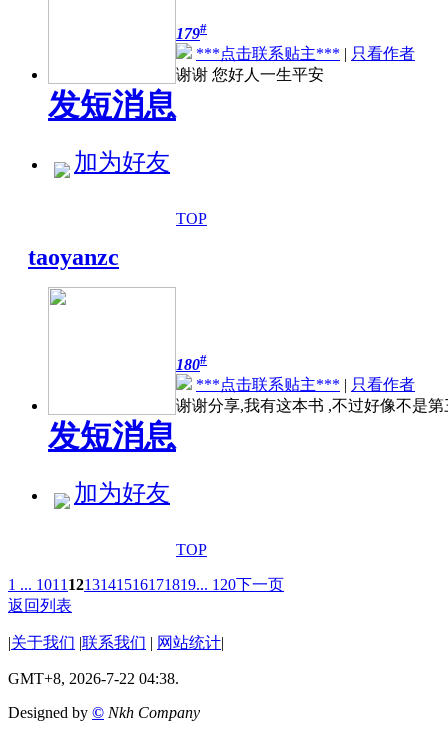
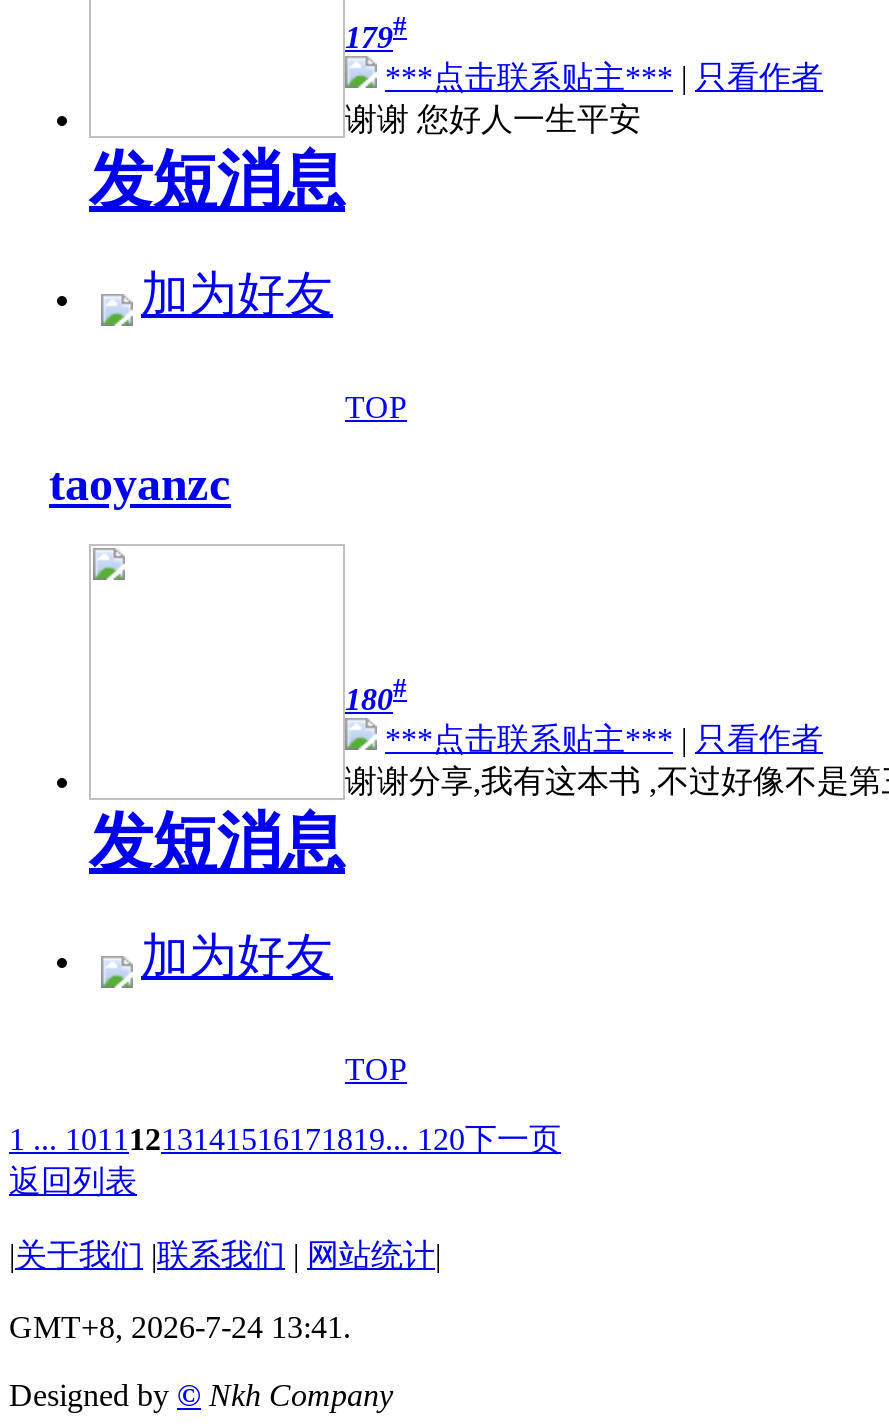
[8,670,179,687] GMT+8, 2026-7-22 04:38. -> [9,1310,351,1344] GMT+8, 2026-7-24 13:41.

